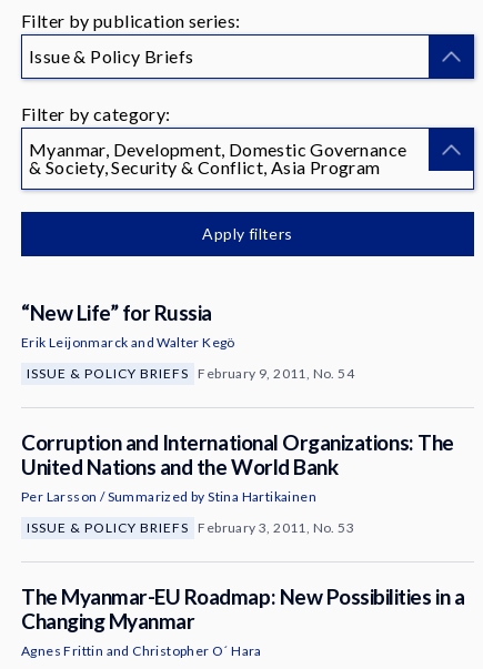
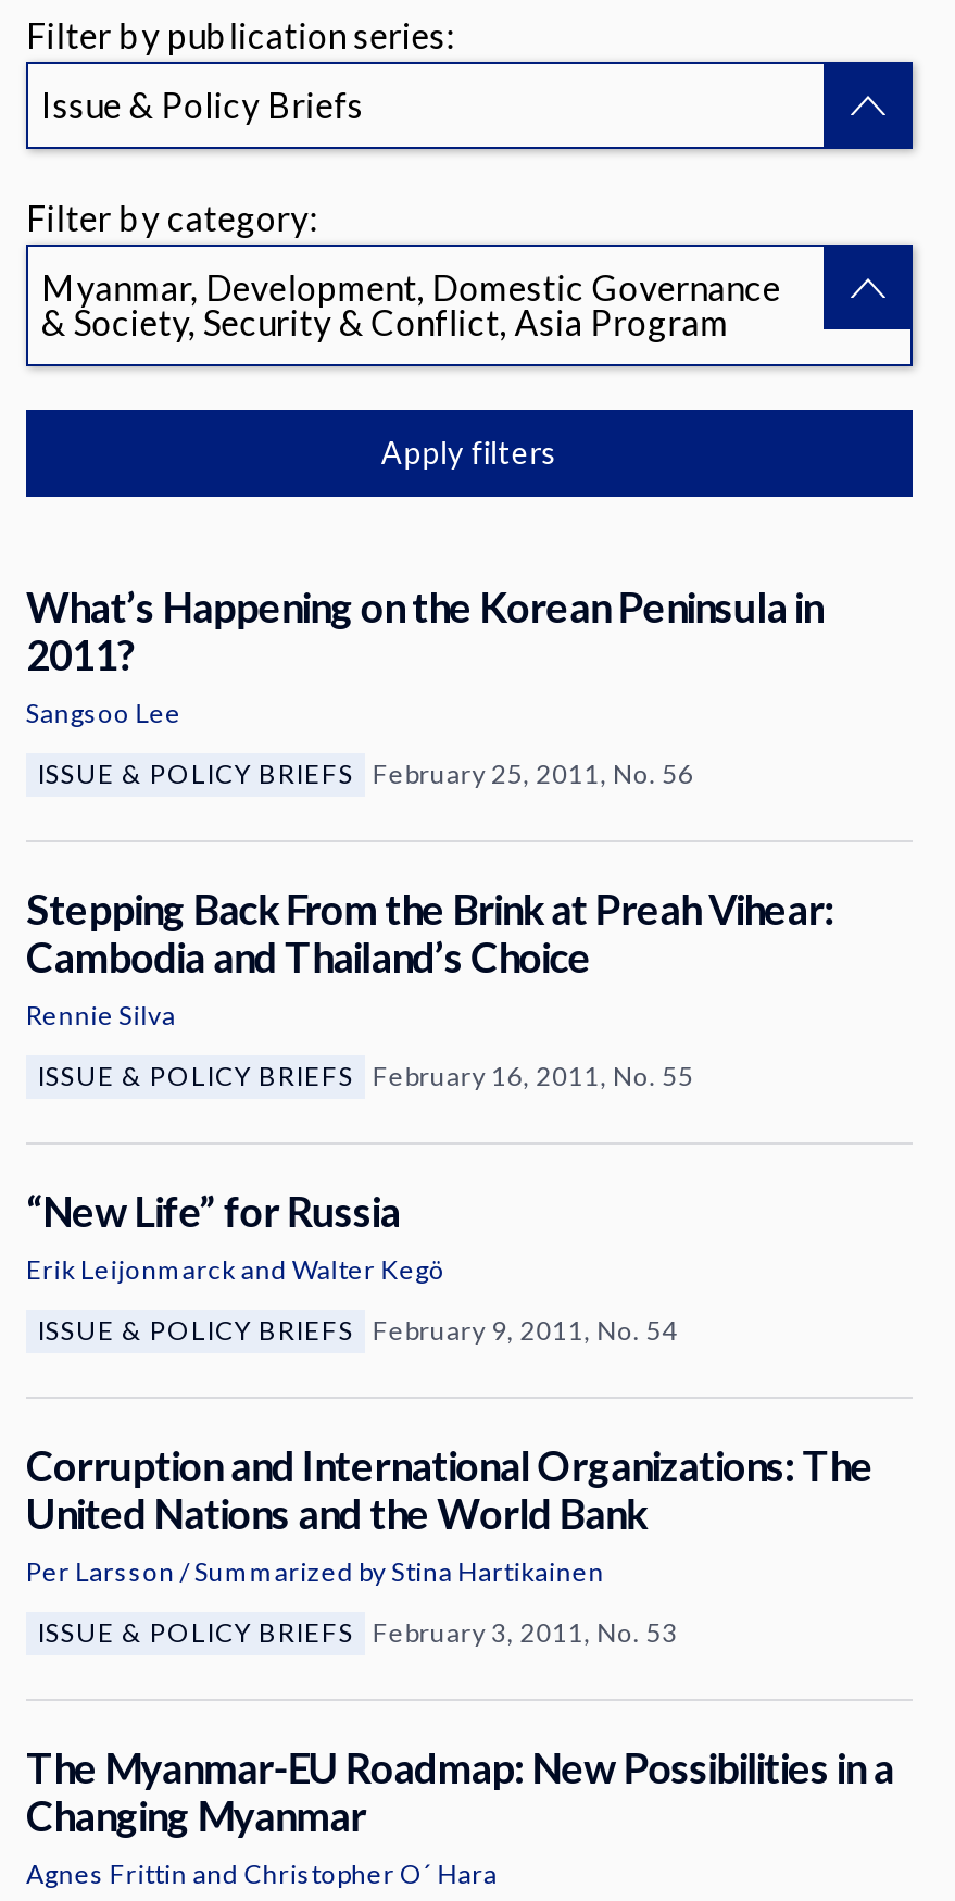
none -> [26,581,834,1092] What’s Happening on the Korean Peninsula in | 2011? | Sangsoo Lee | ISSUE & POLICY BRIEFS February 25, 2011, No. 56 | Stepping Back From the Brink at Preah Vihear: | Cambodia and Thailand’s Choice | Rennie Silva | ISSUE & POLICY BRIEFS February 16, 2011, No. 55

